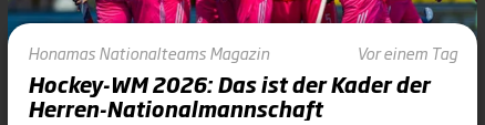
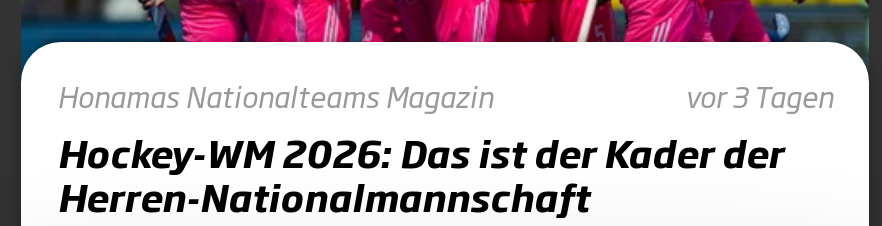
[357,41,457,64] Vor einem Tag -> [685,74,833,116] vor 3 Tagen

